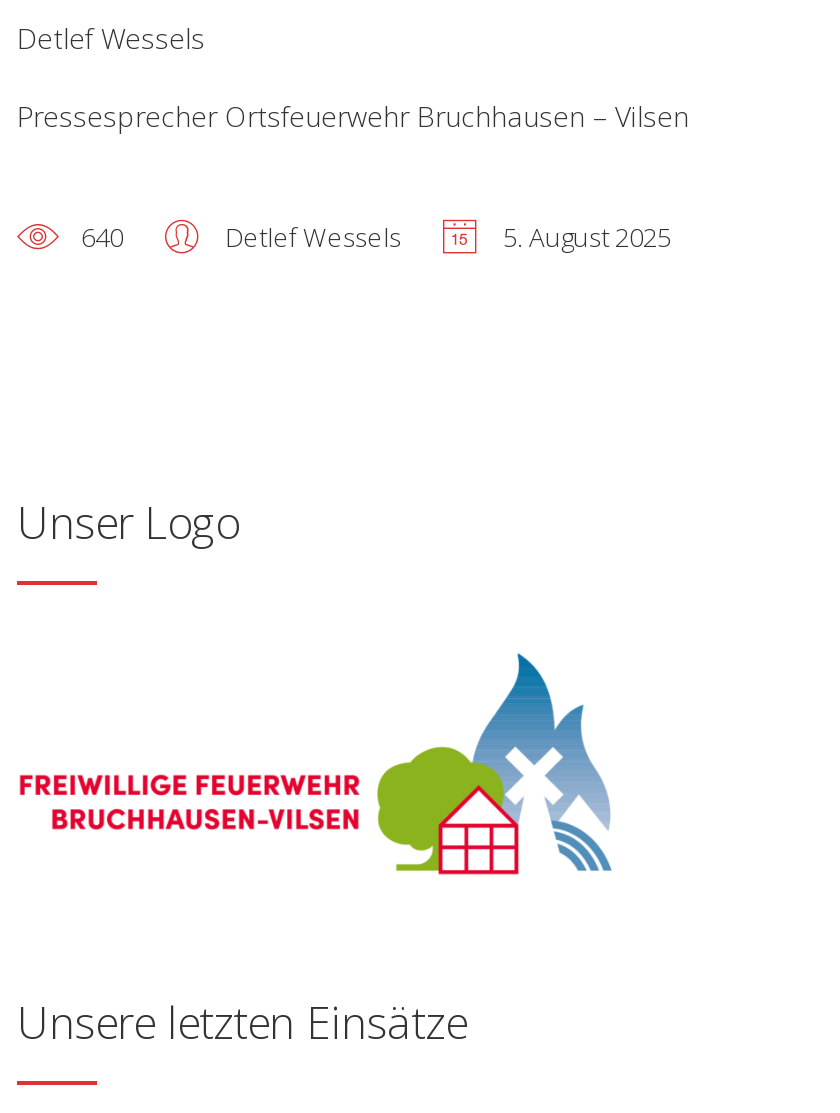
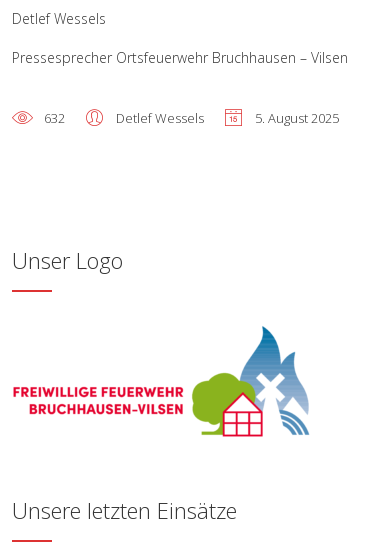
[81,219,123,255] 640 -> [44,109,65,127] 632

